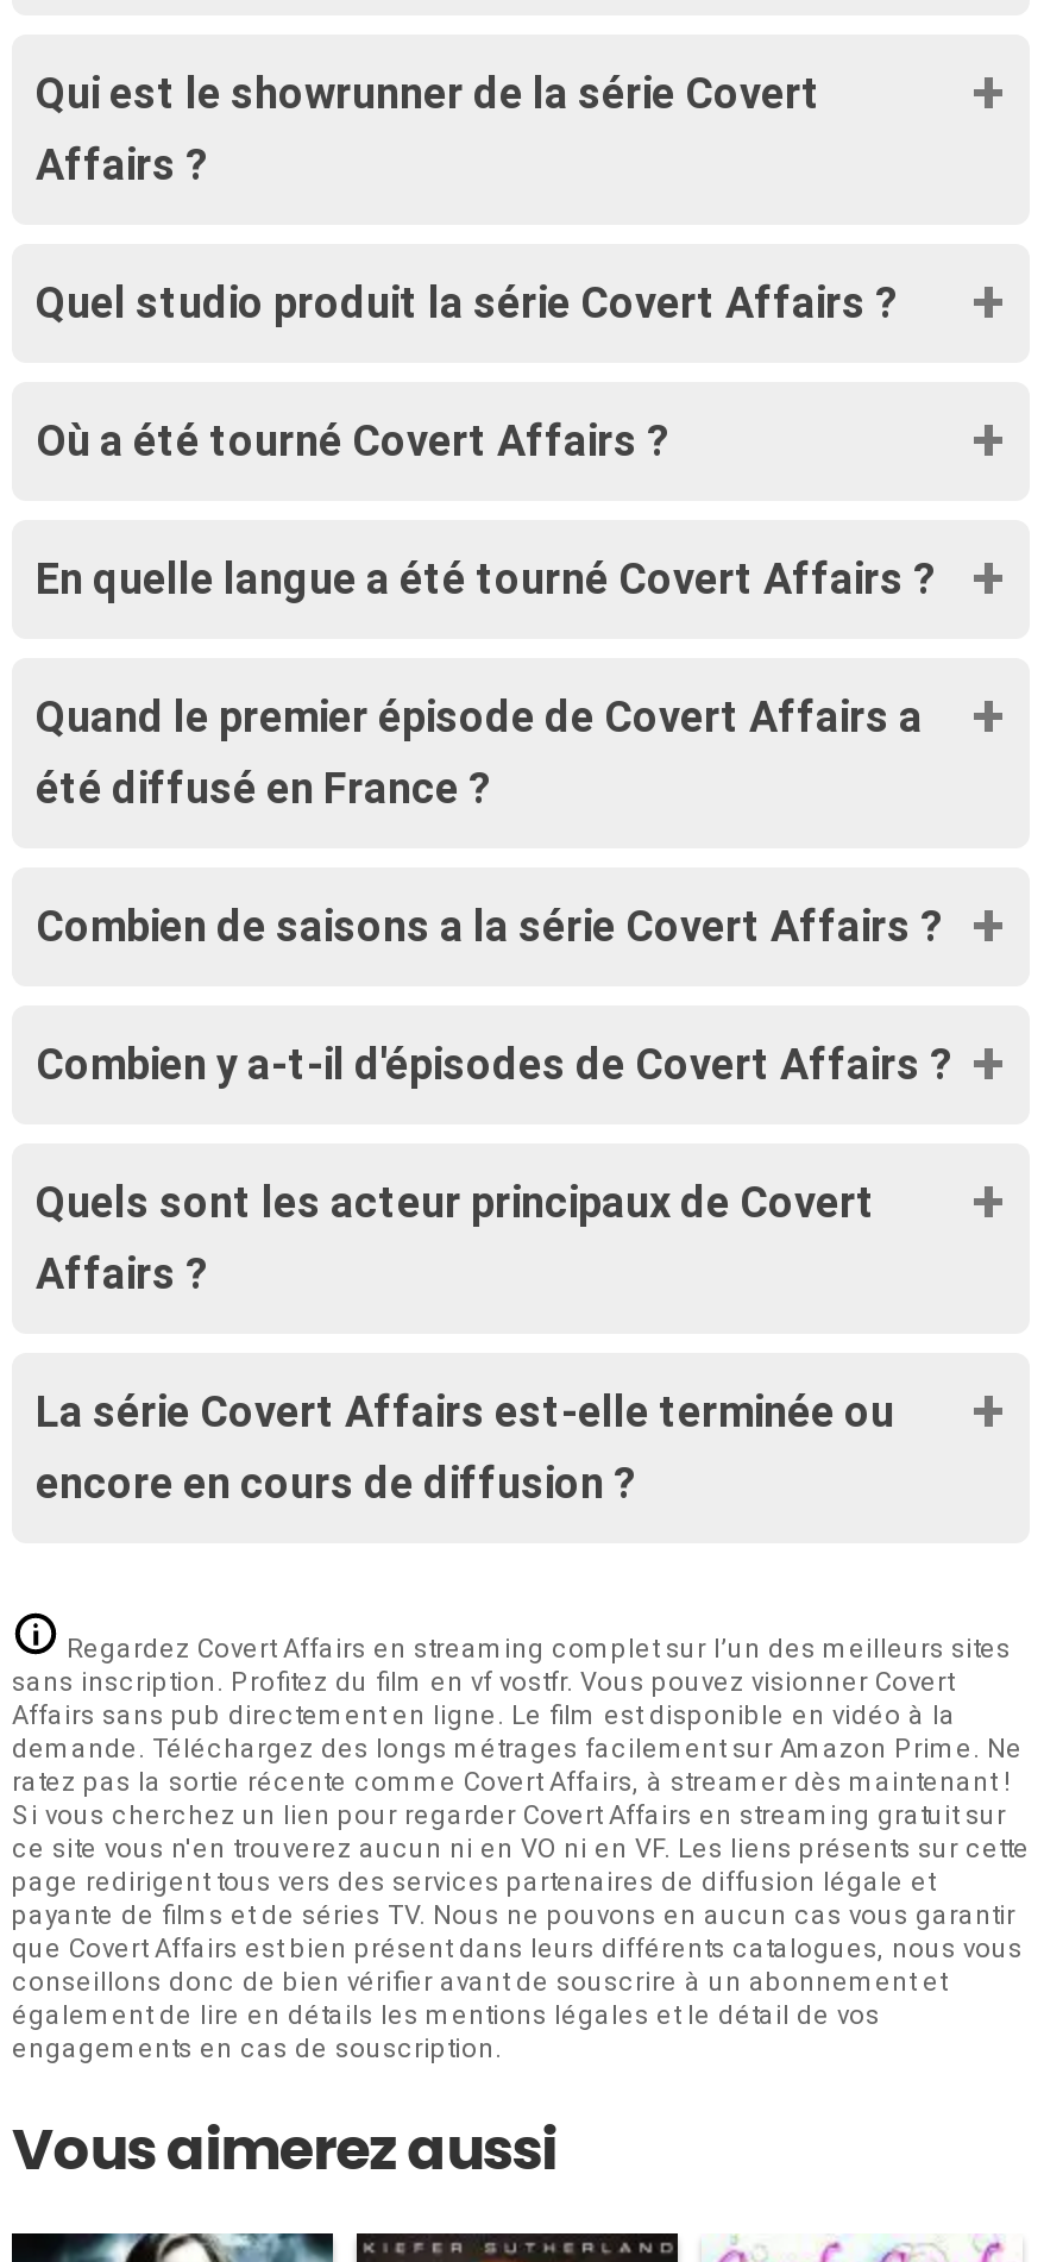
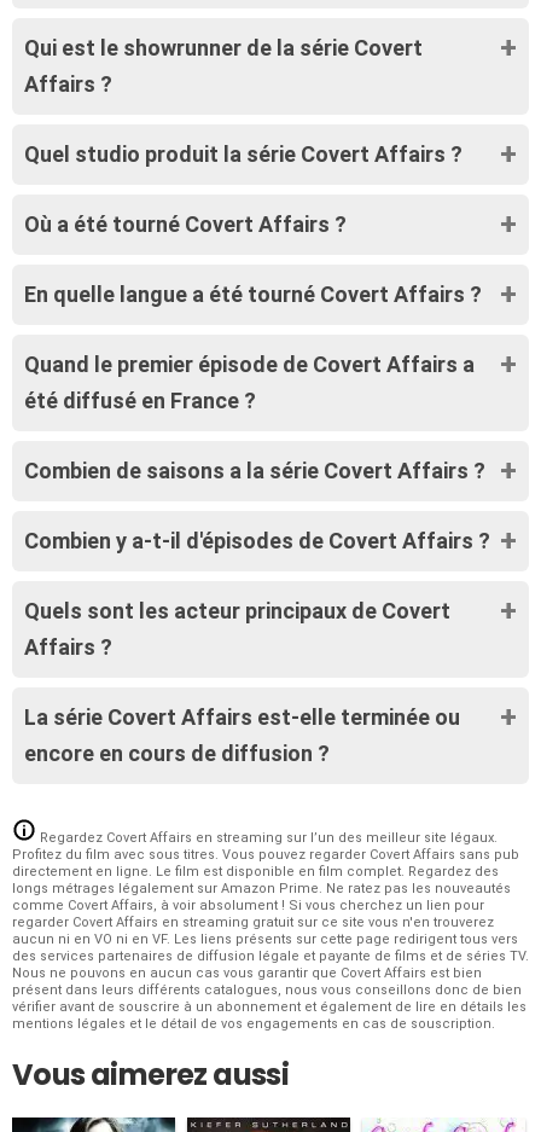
[12,1634,1030,2065] Regardez Covert Affairs en streaming complet sur l’un des meilleurs sites | sans inscription. Profitez du film en vf vostfr. Vous pouvez visionner Covert | Affairs sans pub directement en ligne. Le film est disponible en vidéo à la | demande. Téléchargez des longs métrages facilement sur Amazon Prime. Ne | ratez pas la sortie récente comme Covert Affairs, à streamer dès maintenant ! | Si vous cherchez un lien pour regarder Covert Affairs en streaming gratuit sur | ce site vous n'en trouverez aucun ni en VO ni en VF. Les liens présents sur cette | page redirigent tous vers des services partenaires de diffusion légale et | payante de films et de séries TV. Nous ne pouvons en aucun cas vous garantir | que Covert Affairs est bien présent dans leurs différents catalogues, nous vous | conseillons donc de bien vérifier avant de souscrire à un abonnement et | également de lire en détails les mentions légales et le détail de vos | engagements en cas de souscription. -> [12,830,529,1032] Regardez Covert Affairs en streaming sur l’un des meilleur site légaux. | Profitez du film avec sous titres. Vous pouvez regarder Covert Affairs sans pub | directement en ligne. Le film est disponible en film complet. Regardez des | longs métrages légalement sur Amazon Prime. Ne ratez pas les nouveautés | comme Covert Affairs, à voir absolument ! Si vous cherchez un lien pour | regarder Covert Affairs en streaming gratuit sur ce site vous n'en trouverez | aucun ni en VO ni en VF. Les liens présents sur cette page redirigent tous vers | des services partenaires de diffusion légale et payante de films et de séries TV. | Nous ne pouvons en aucun cas vous garantir que Covert Affairs est bien | présent dans leurs différents catalogues, nous vous conseillons donc de bien | vérifier avant de souscrire à un abonnement et également de lire en détails les | mentions légales et le détail de vos engagements en cas de souscription.

